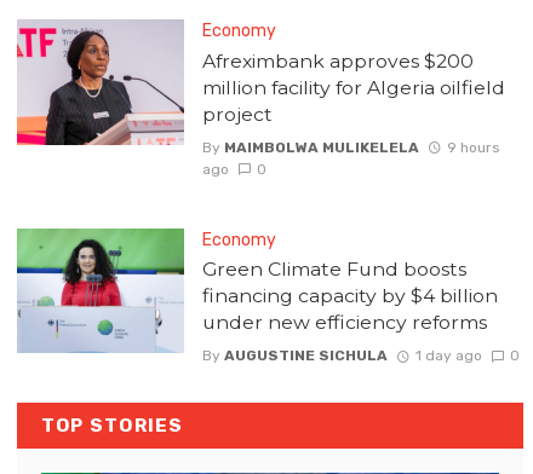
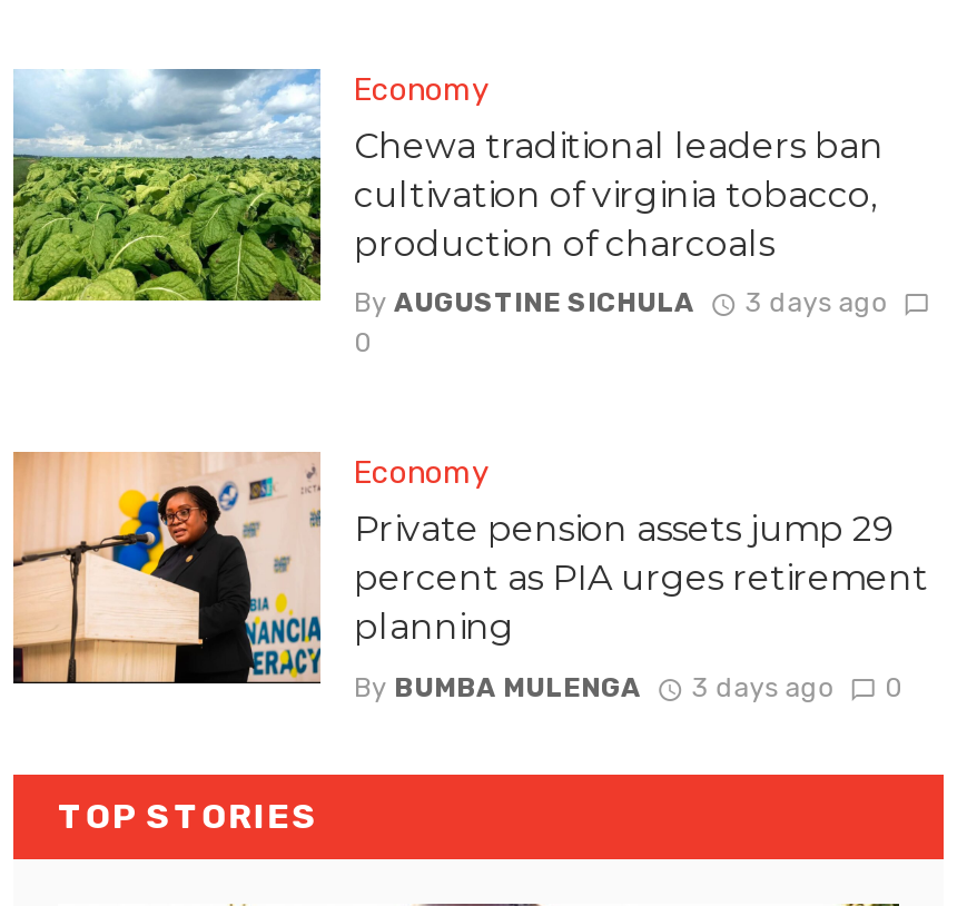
[16,19,505,146] [image] | Afreximbank approves $200 | million facility for Algeria oilfield | project -> [11,69,883,303] [image] | Chewa traditional leaders ban | cultivation of virginia tobacco, | production of charcoals
[202,138,499,177] By MAIMBOLWA MULIKELELA | 9 hours | ago -> [745,288,887,319] 3 days ago
[16,227,498,353] [image] | Green Climate Fund boosts | financing capacity by $4 billion | under new efficiency reforms -> [11,450,928,686] [image] | Private pension assets jump 29 | percent as PIA urges retirement | planning
moved [202,347,388,364] -> [354,288,694,319]: By AUGUSTINE SICHULA
[415,347,482,364] 1 day ago -> [354,672,834,703] By BUMBA MULENGA | 3 days ago

